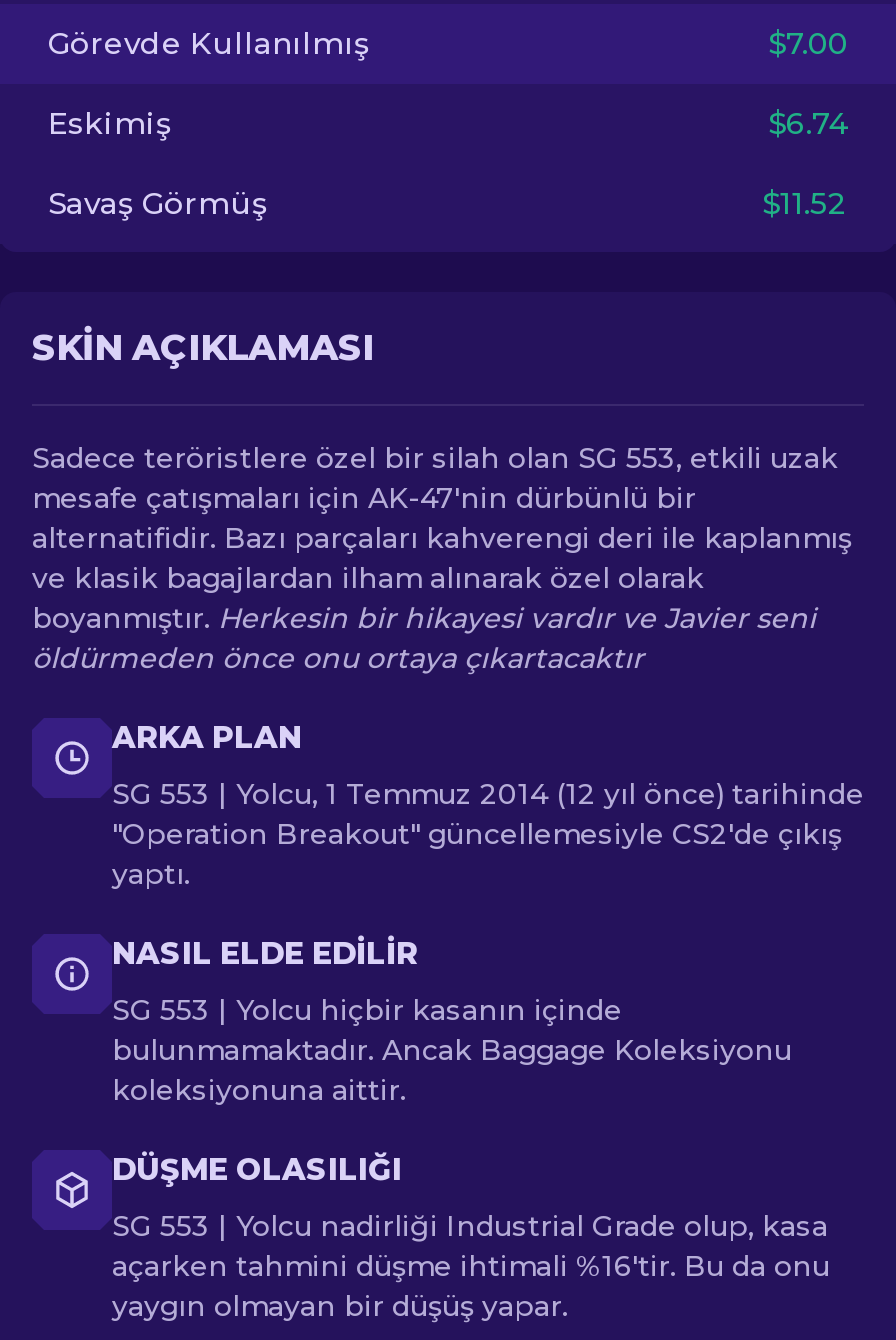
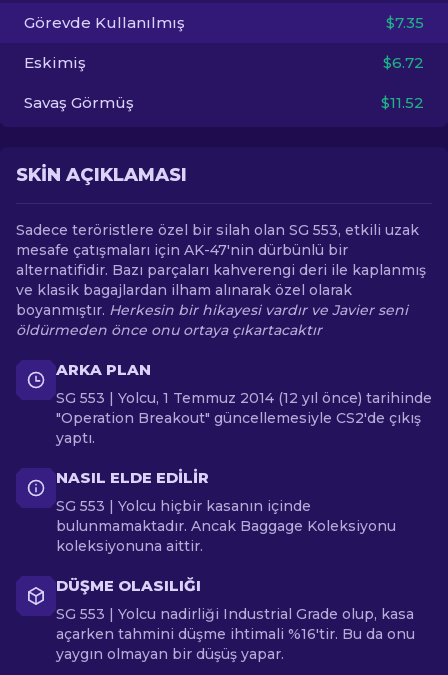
[768,24,848,62] $7.00 -> [386,13,424,32] $7.35
[768,104,848,142] $6.74 -> [383,53,424,72] $6.72

